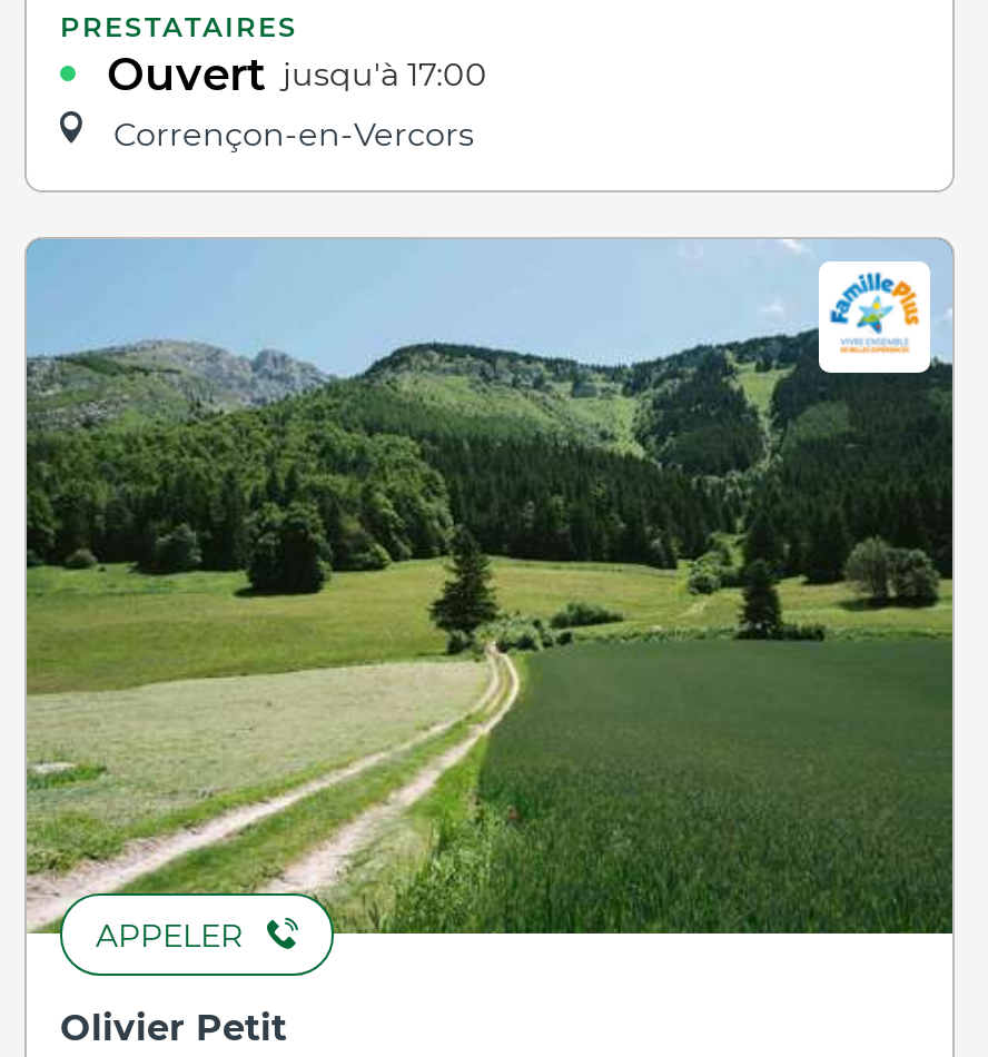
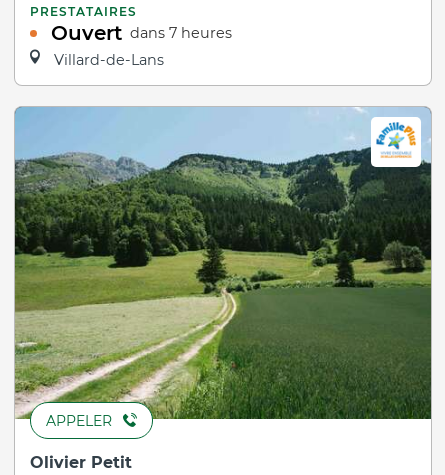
[105,47,487,154] Ouvert jusqu'à 17:00 | Corrençon-en-Vercors -> [50,21,232,69] Ouvert dans 7 heures | Villard-de-Lans

